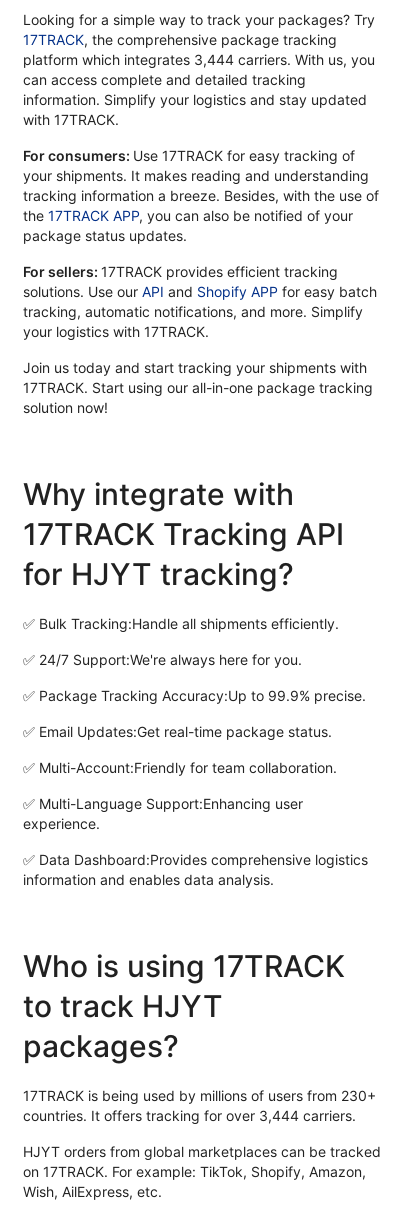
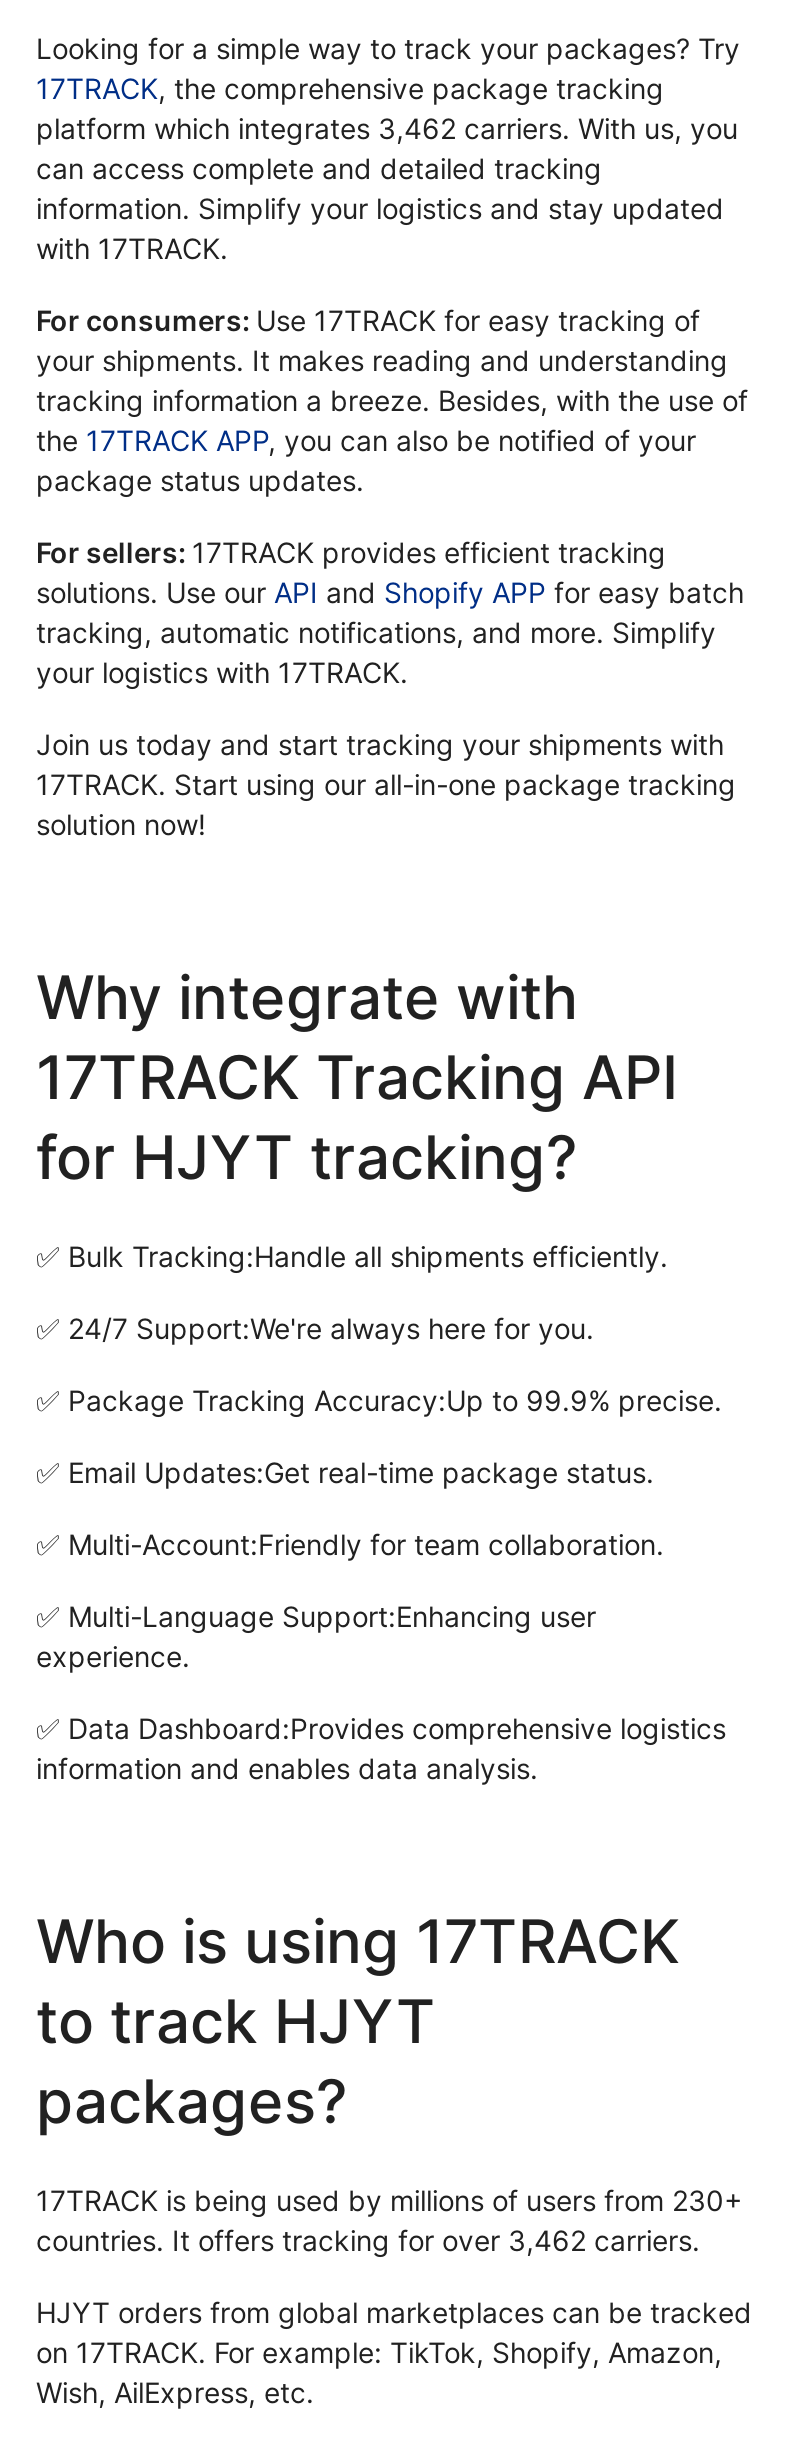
[23,51,375,68] platform which integrates 3,444 carriers. With us, you -> [36,112,738,146] platform which integrates 3,462 carriers. With us, you
[23,1107,356,1124] countries. It offers tracking for over 3,444 carriers. -> [36,2224,700,2258] countries. It offers tracking for over 3,462 carriers.

